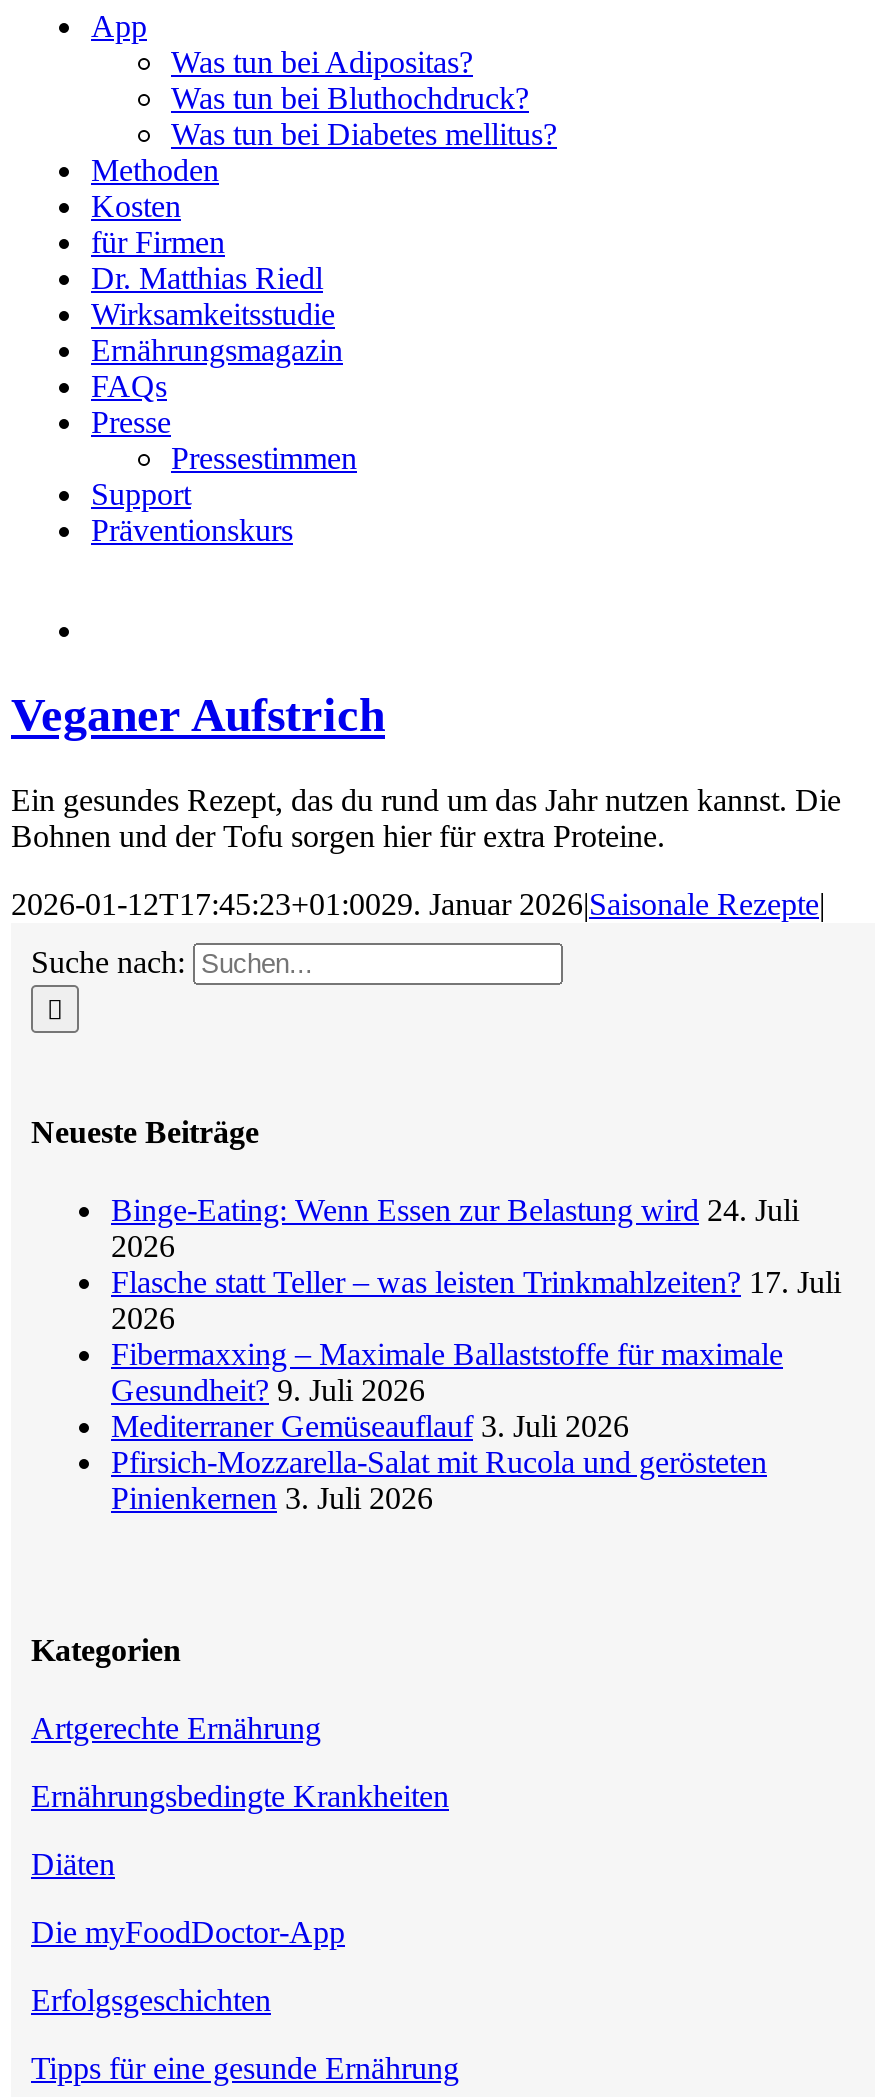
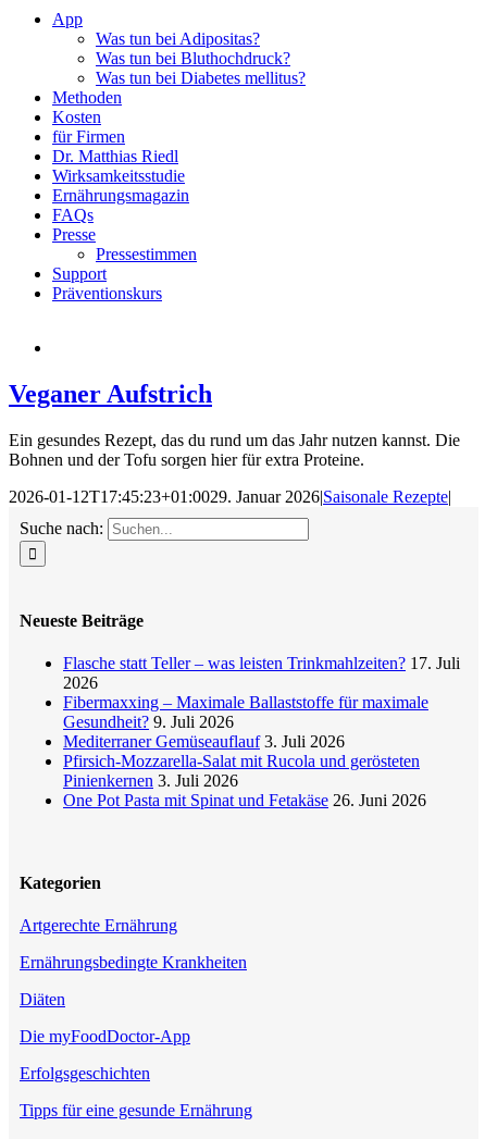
[111,1194,799,1264] Binge-Eating: Wenn Essen zur Belastung wird 24. Juli | 2026 -> none
moved [111,1266,841,1516] -> [63,654,460,790]: Flasche statt Teller – was leisten Trinkmahlzeiten? 17. Juli | 2026 | Fibermaxxing – Maximale Ballaststoffe für maximale | Gesundheit? 9. Juli 2026 | Mediterraner Gemüseauflauf 3. Juli 2026 | Pfirsich-Mozzarella-Salat mit Rucola und gerösteten | Pinienkernen 3. Juli 2026
none -> [63,791,426,810] One Pot Pasta mit Spinat und Fetakäse 26. Juni 2026

